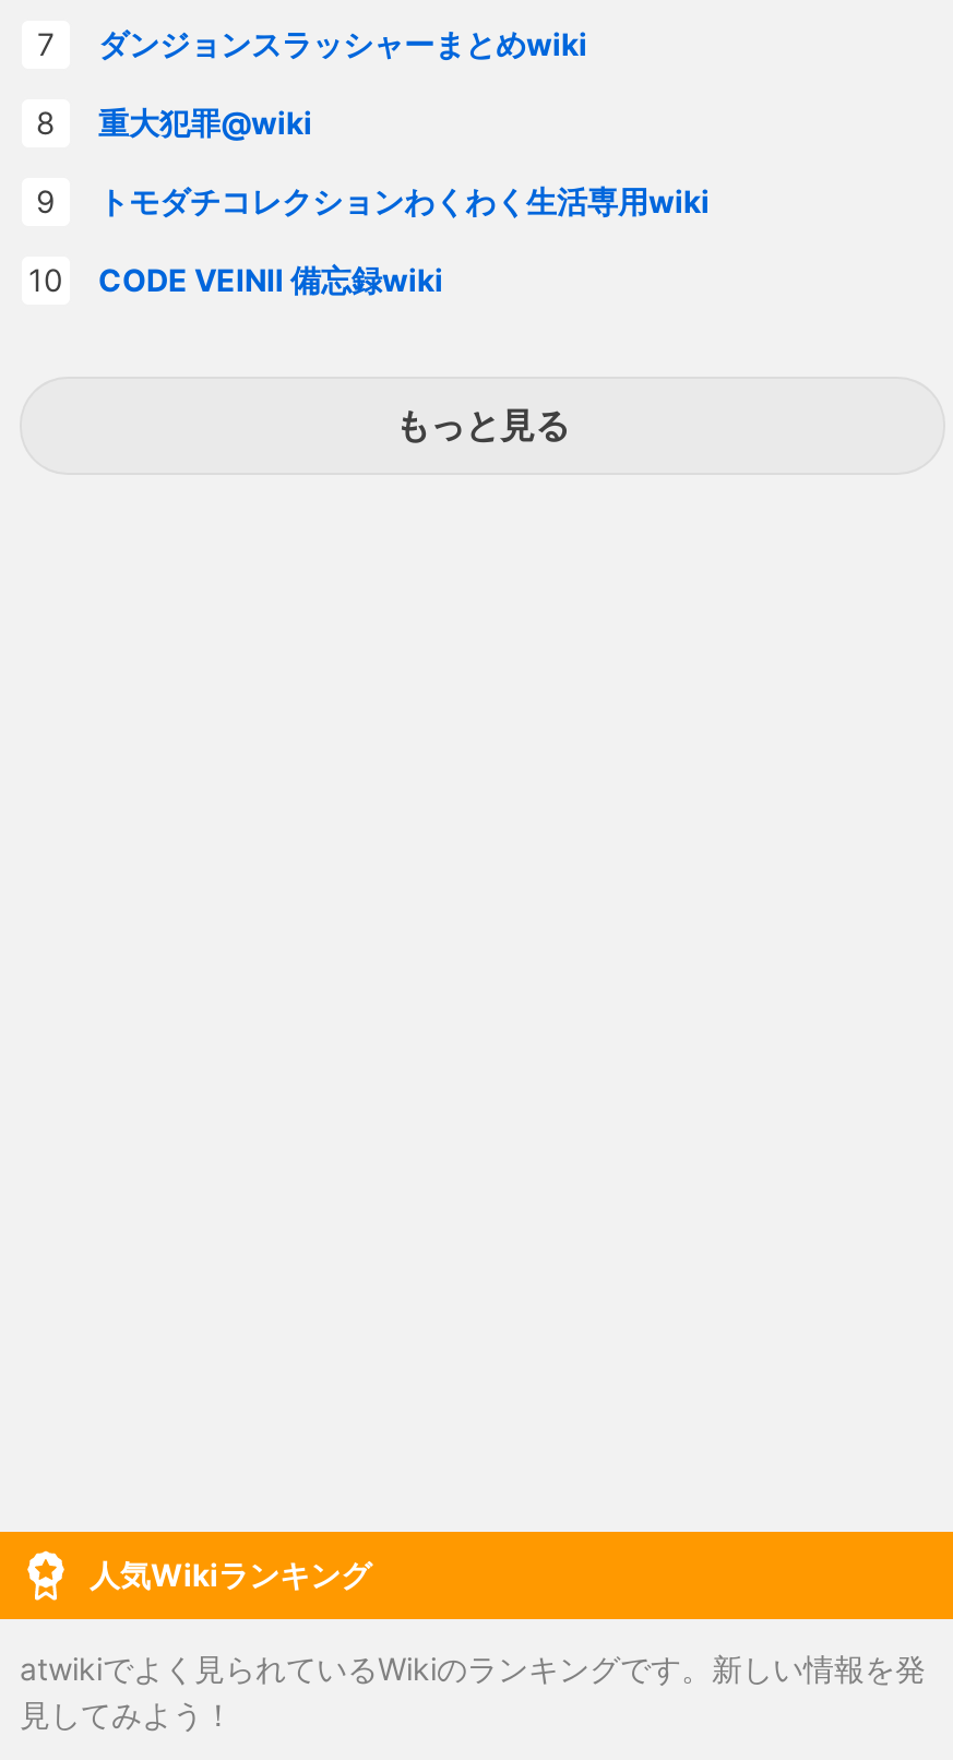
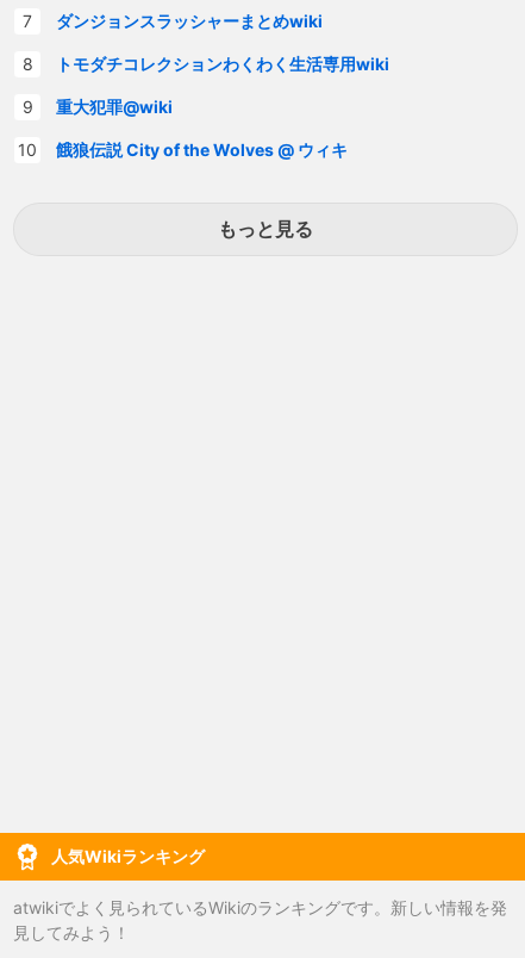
moved [98,103,312,140] -> [56,96,173,116]: 重大犯罪@wiki
moved [98,181,710,219] -> [56,53,389,73]: トモダチコレクションわくわく生活専用wiki
[98,260,443,297] CODE VEINⅡ 備忘録wiki -> [56,139,348,159] 餓狼伝説 City of the Wolves @ ウィキ

